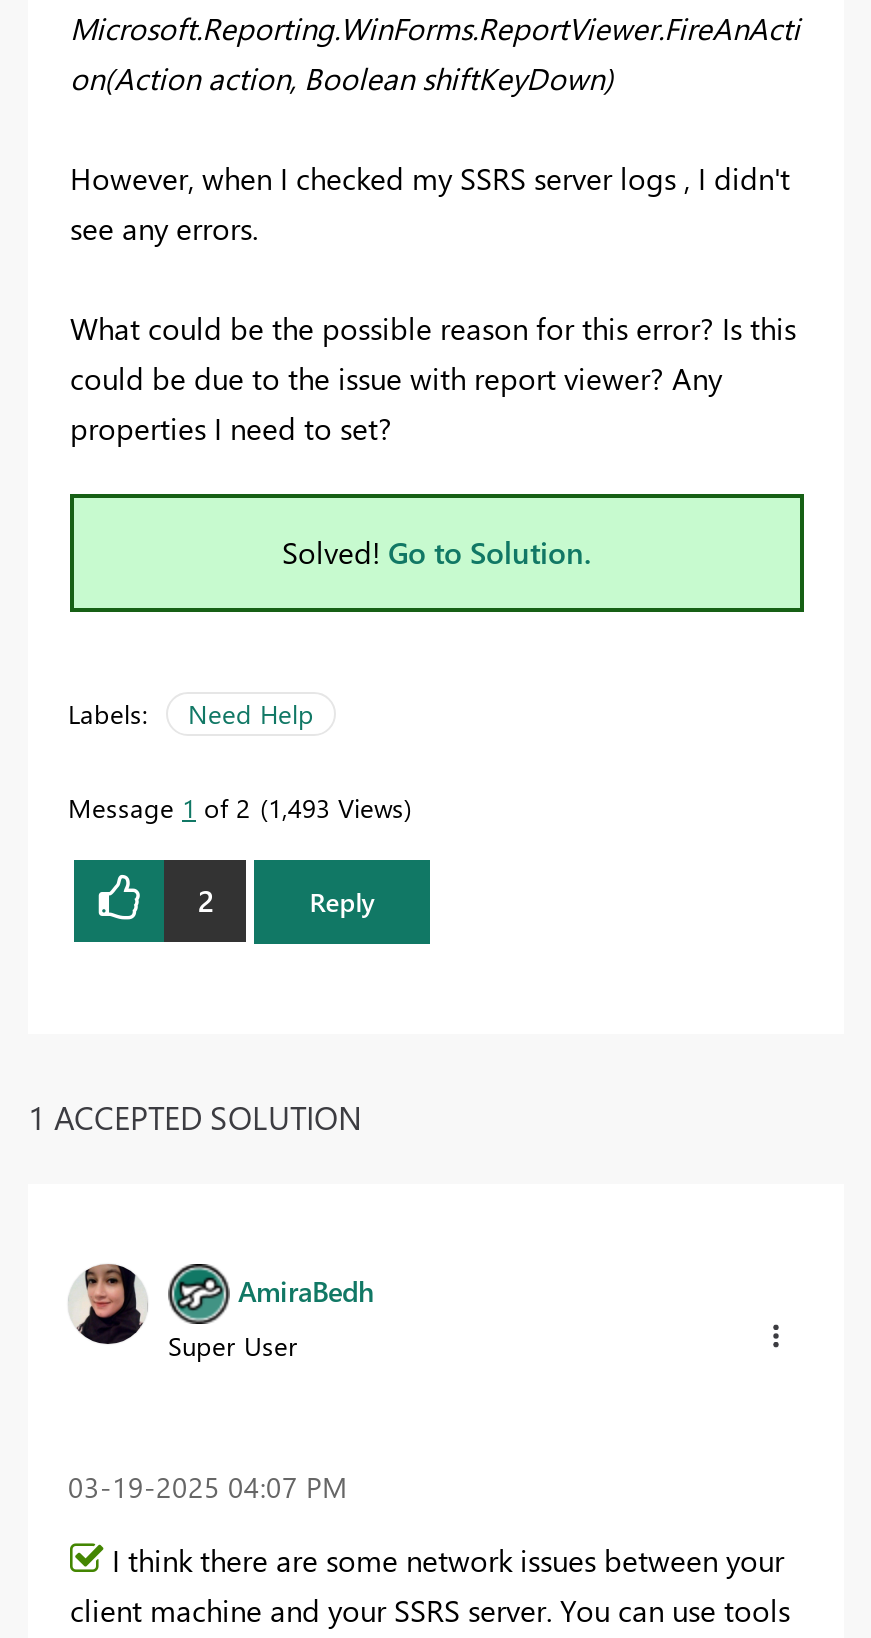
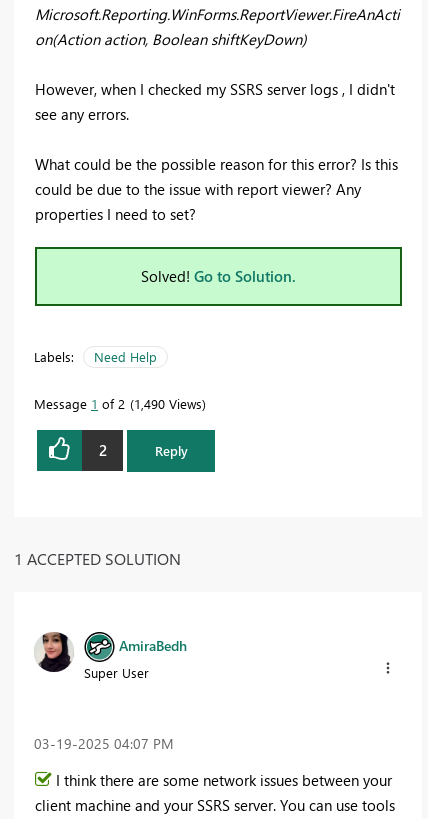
[68,789,404,823] Message 1 of 2 1,493 Views -> [34,395,202,412] Message 1 of 2 1,490 Views

